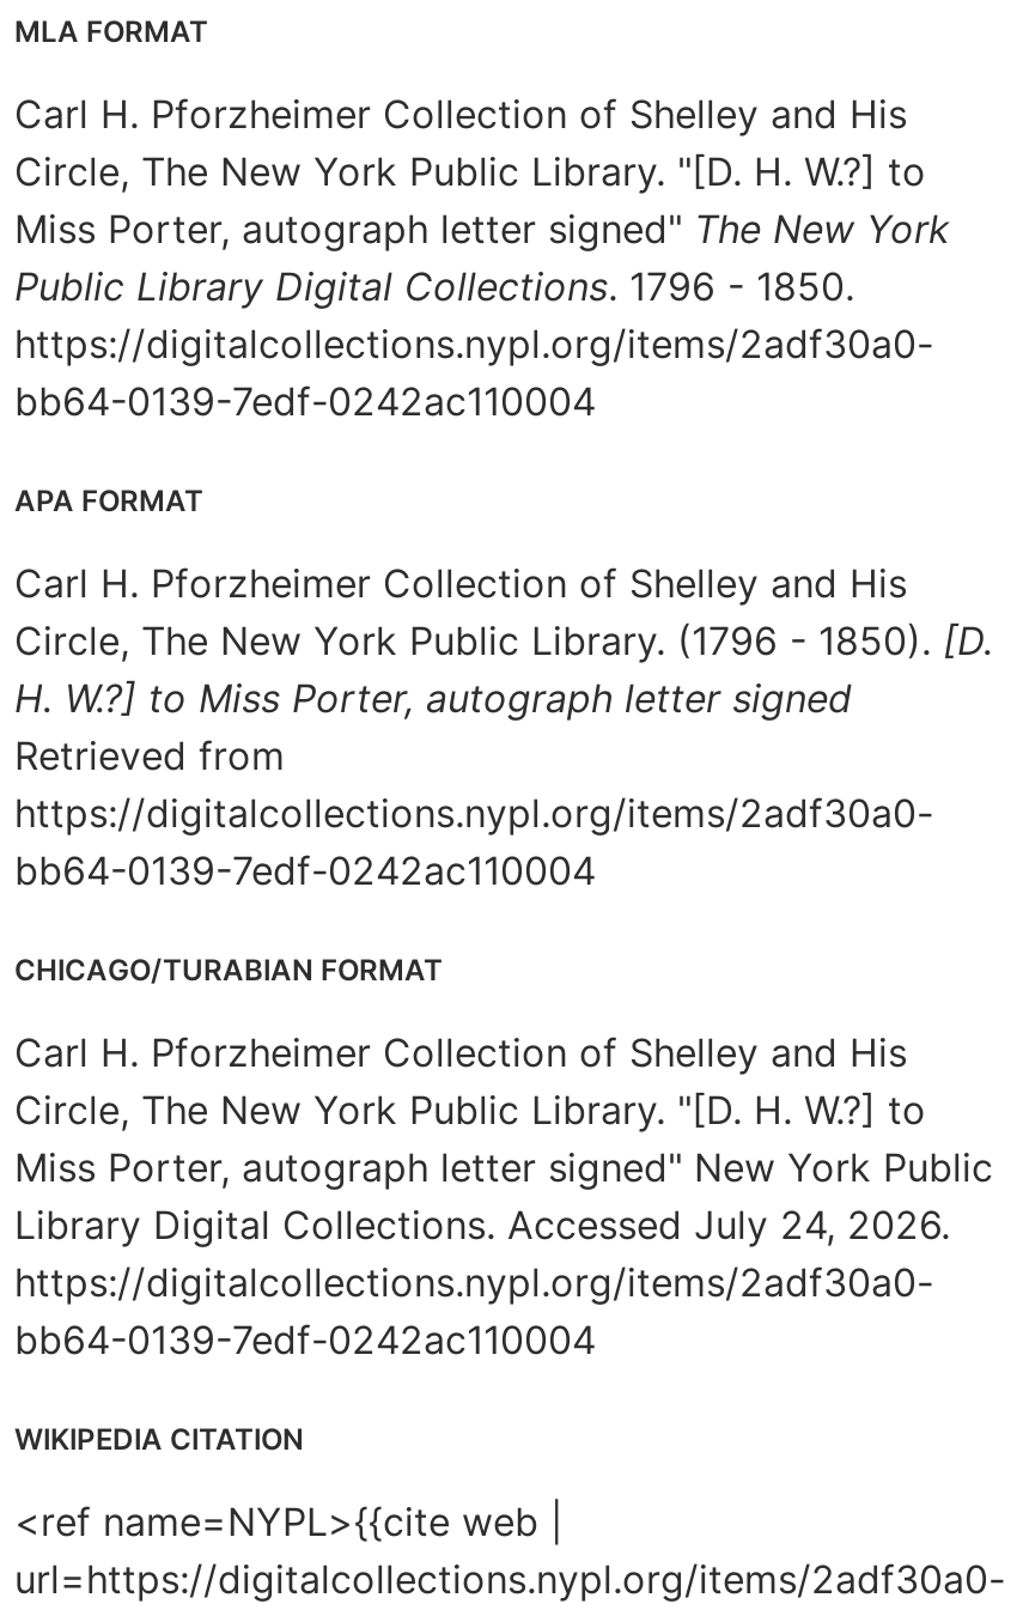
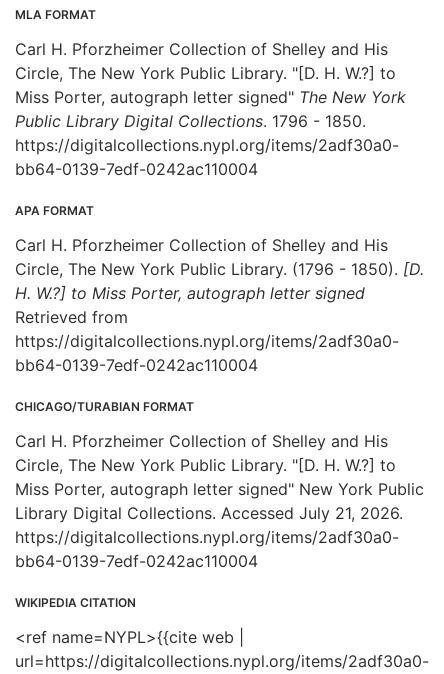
[14,1201,950,1248] Library Digital Collections. Accessed July 24, 2026. -> [15,503,403,523] Library Digital Collections. Accessed July 21, 2026.

